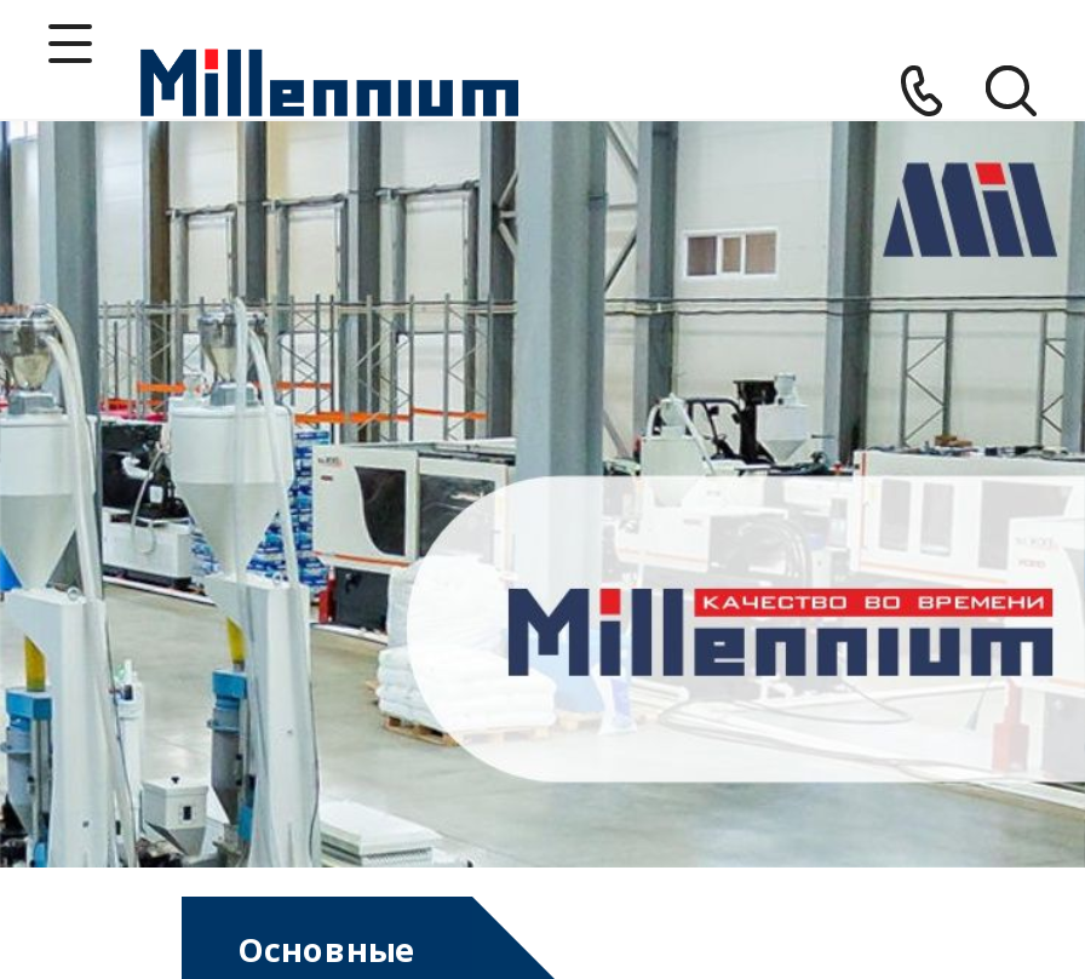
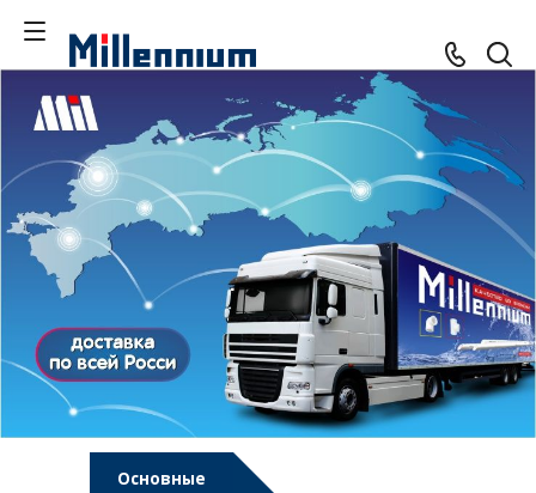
[7,121,1078,870] [image] -> [4,68,532,439] [image]

